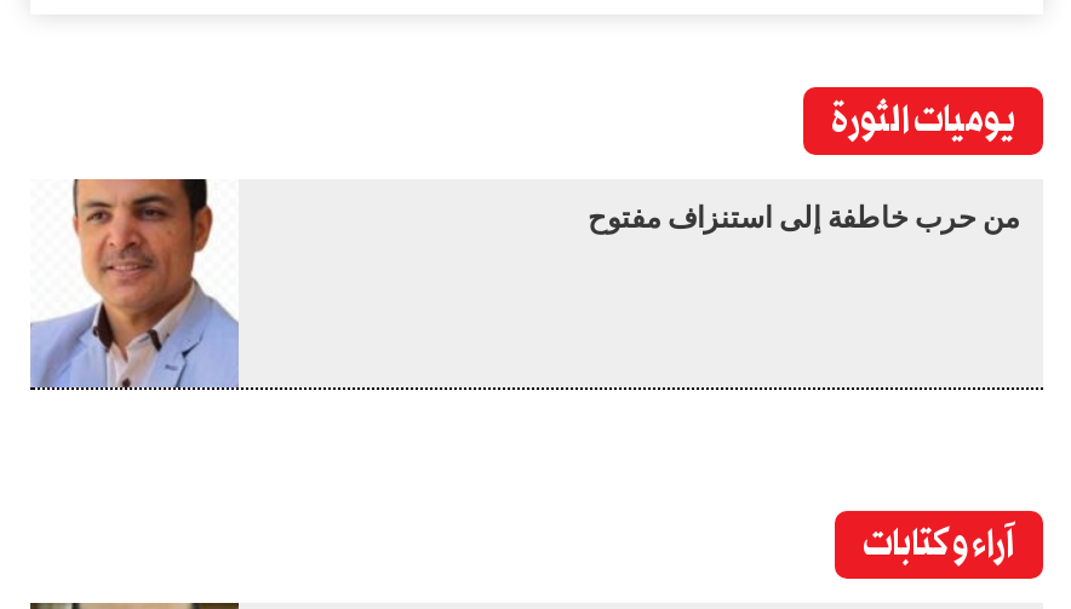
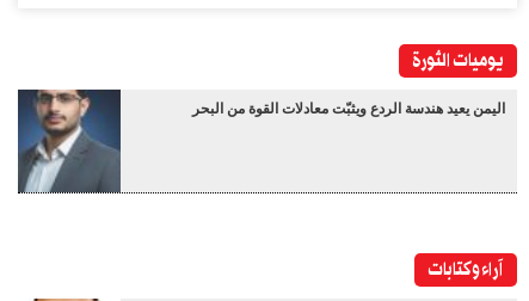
[30,176,239,391] [image] -> [17,88,122,193] [image]
[588,203,1019,237] من حرب خاطفة إلى استنزاف مفتوح -> [192,101,505,117] اليمن يعيد هندسة الردع ويثبّت معادلات القوة من البحر

